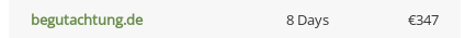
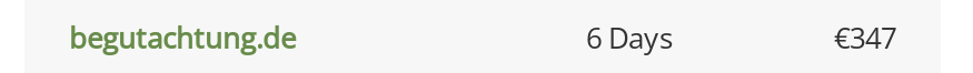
[286,10,328,29] 8 Days -> [586,18,673,58] 6 Days

